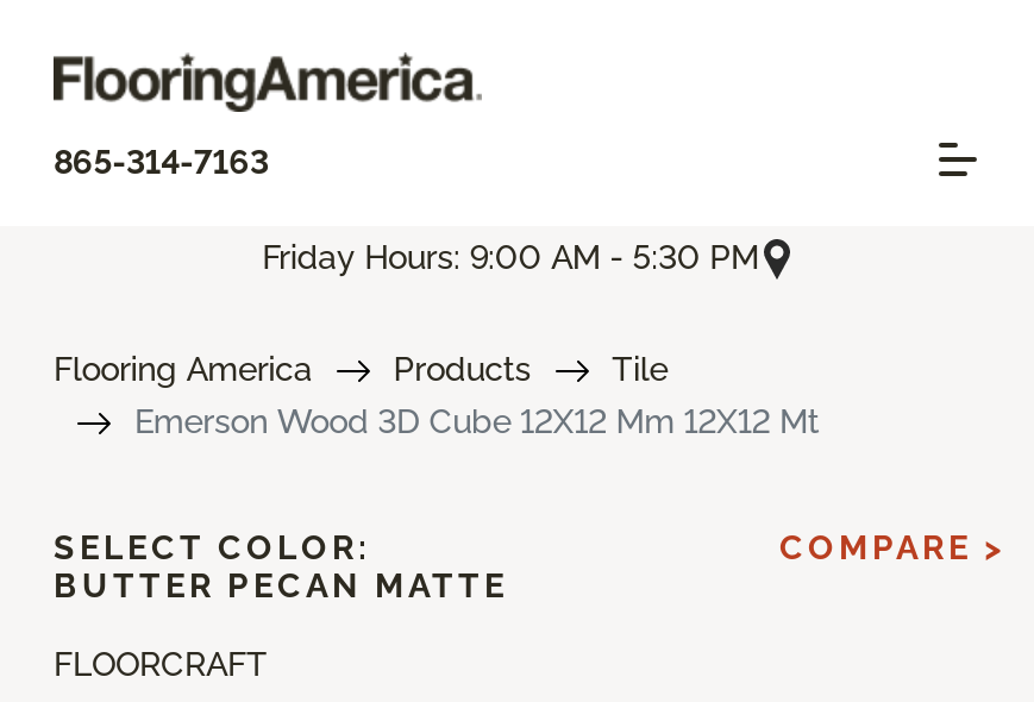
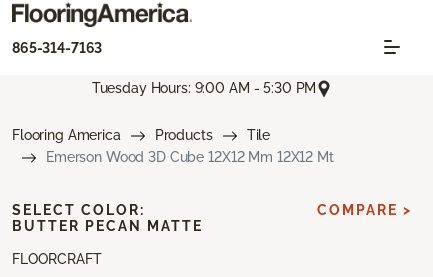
[262,238,759,277] Friday Hours: 9:00 AM - 5:30 PM -> [92,80,316,96] Tuesday Hours: 9:00 AM - 5:30 PM

